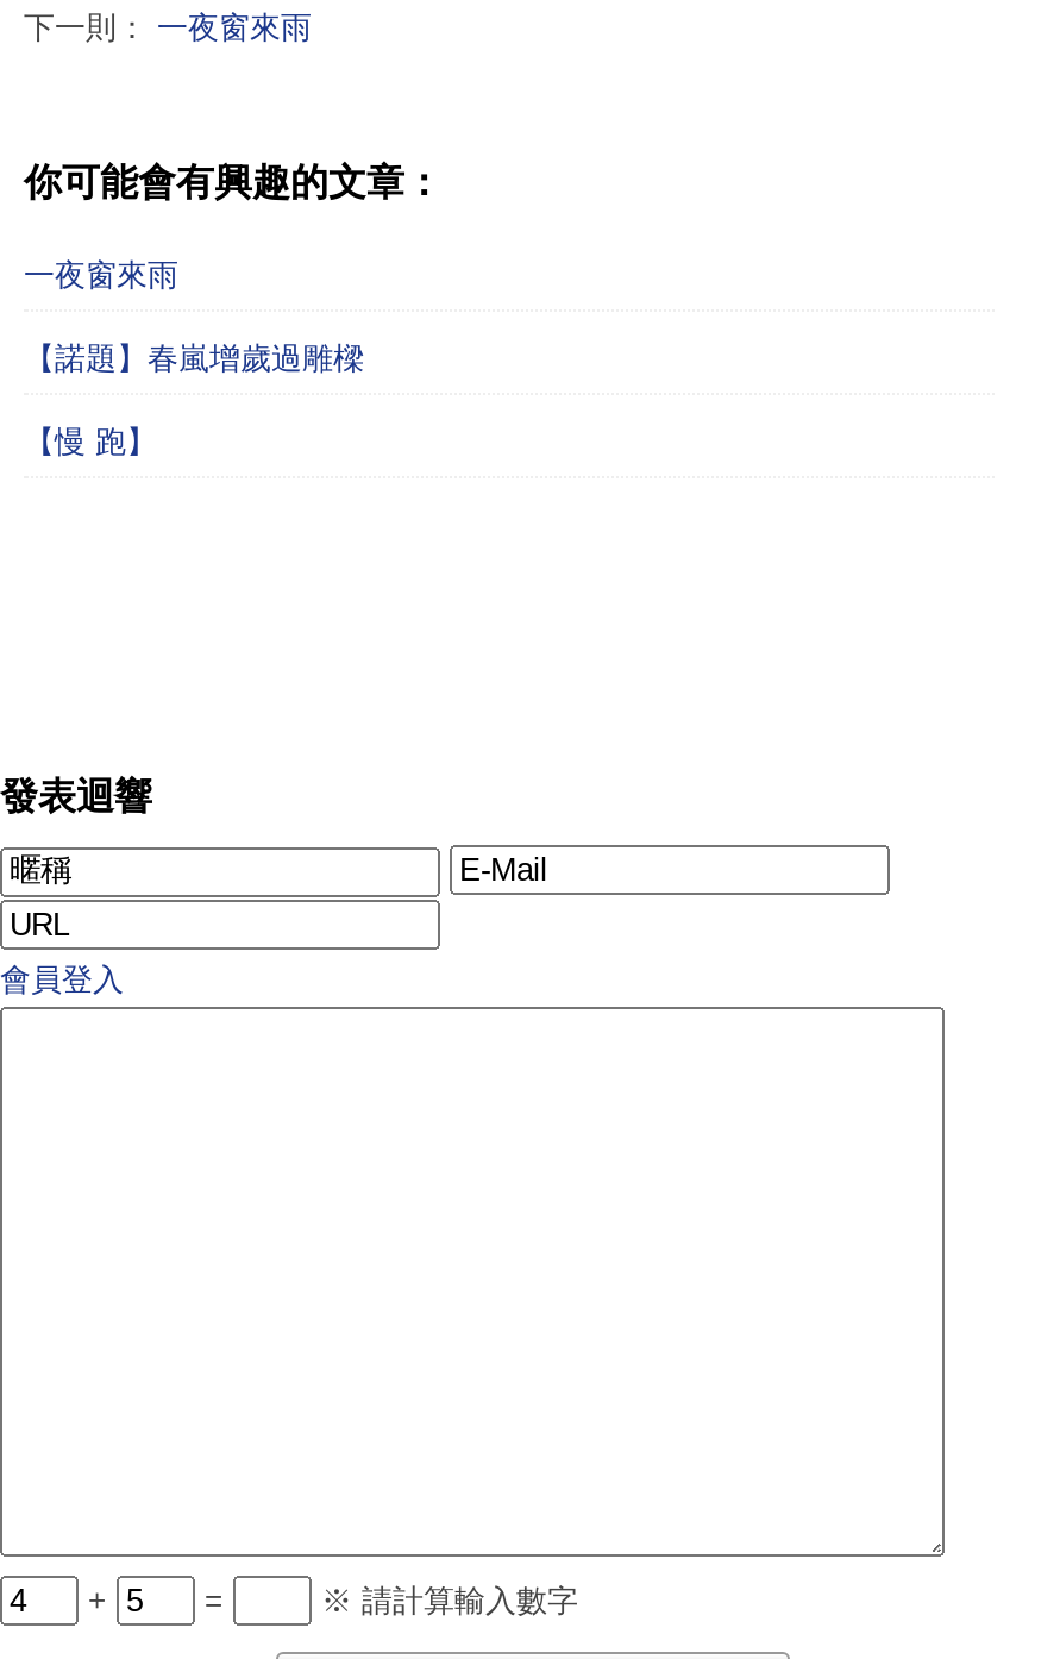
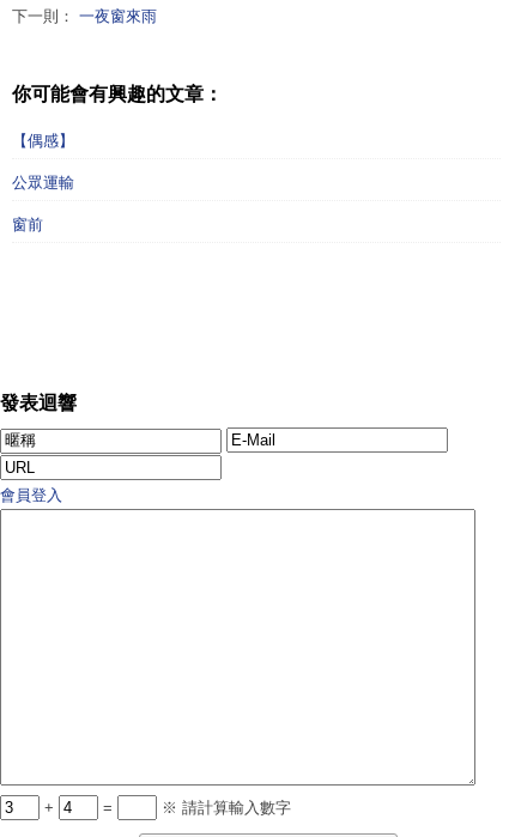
[24,257,178,293] 一夜窗來雨 -> [12,132,74,150] 【偶感】
[24,340,364,376] 【諾題】春嵐增歲過雕樑 -> [12,174,74,192] 公眾運輸
[24,424,157,459] 【慢 跑】 -> [12,216,43,233] 窗前

